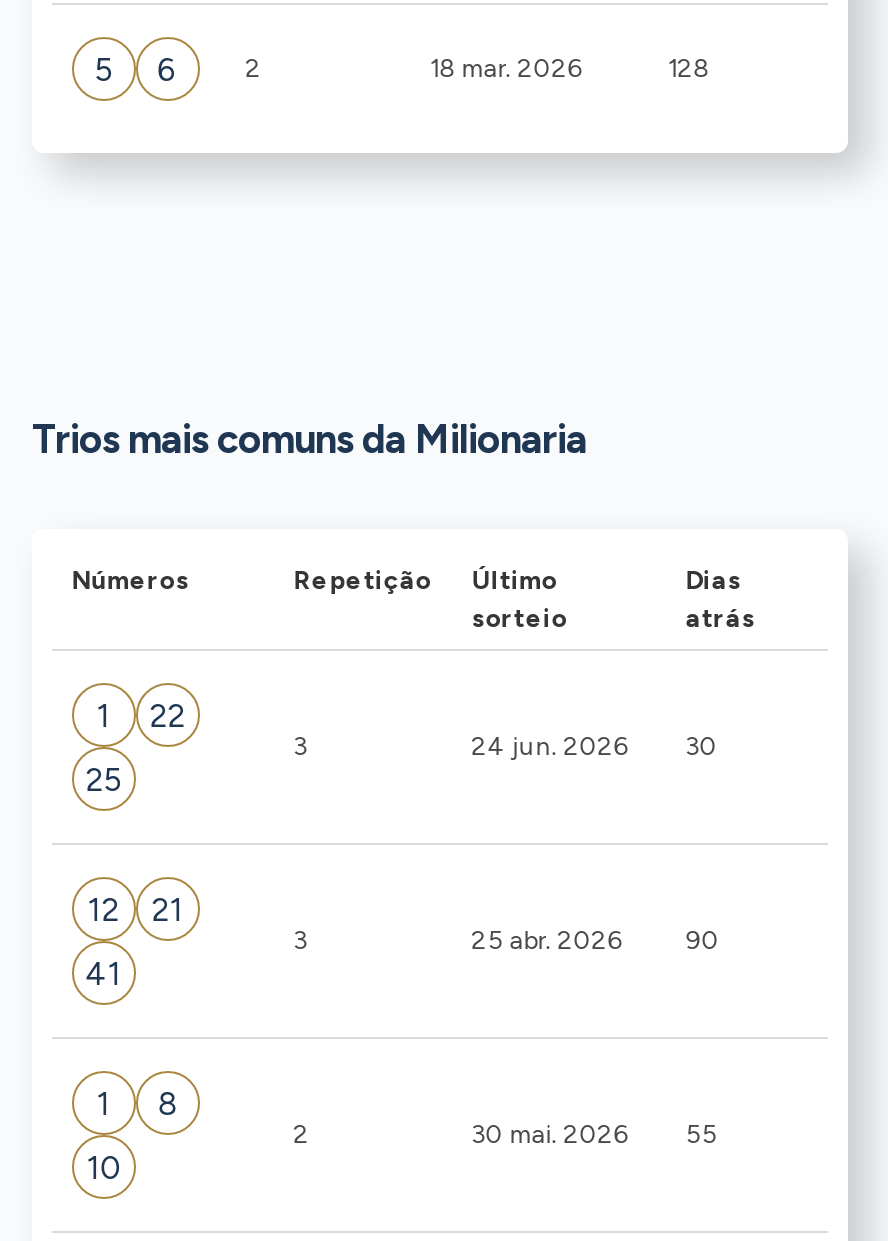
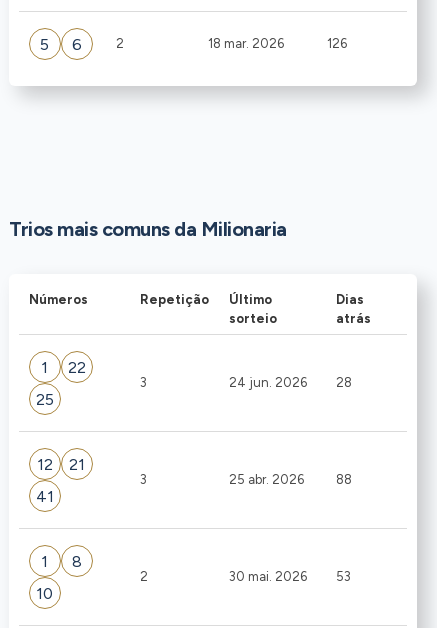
[668,52,710,82] 128 -> [327,35,347,50] 126
[472,730,718,760] 24 jun. 2026 30 -> [229,374,352,389] 24 jun. 2026 28
[686,924,720,954] 90 -> [336,471,352,486] 88
[472,1118,718,1148] 30 mai. 2026 55 -> [229,568,351,583] 30 mai. 2026 53

